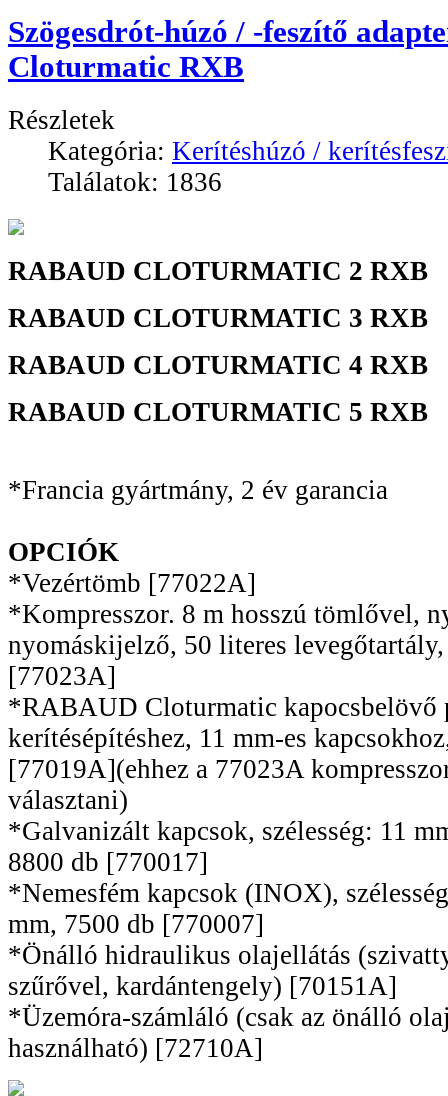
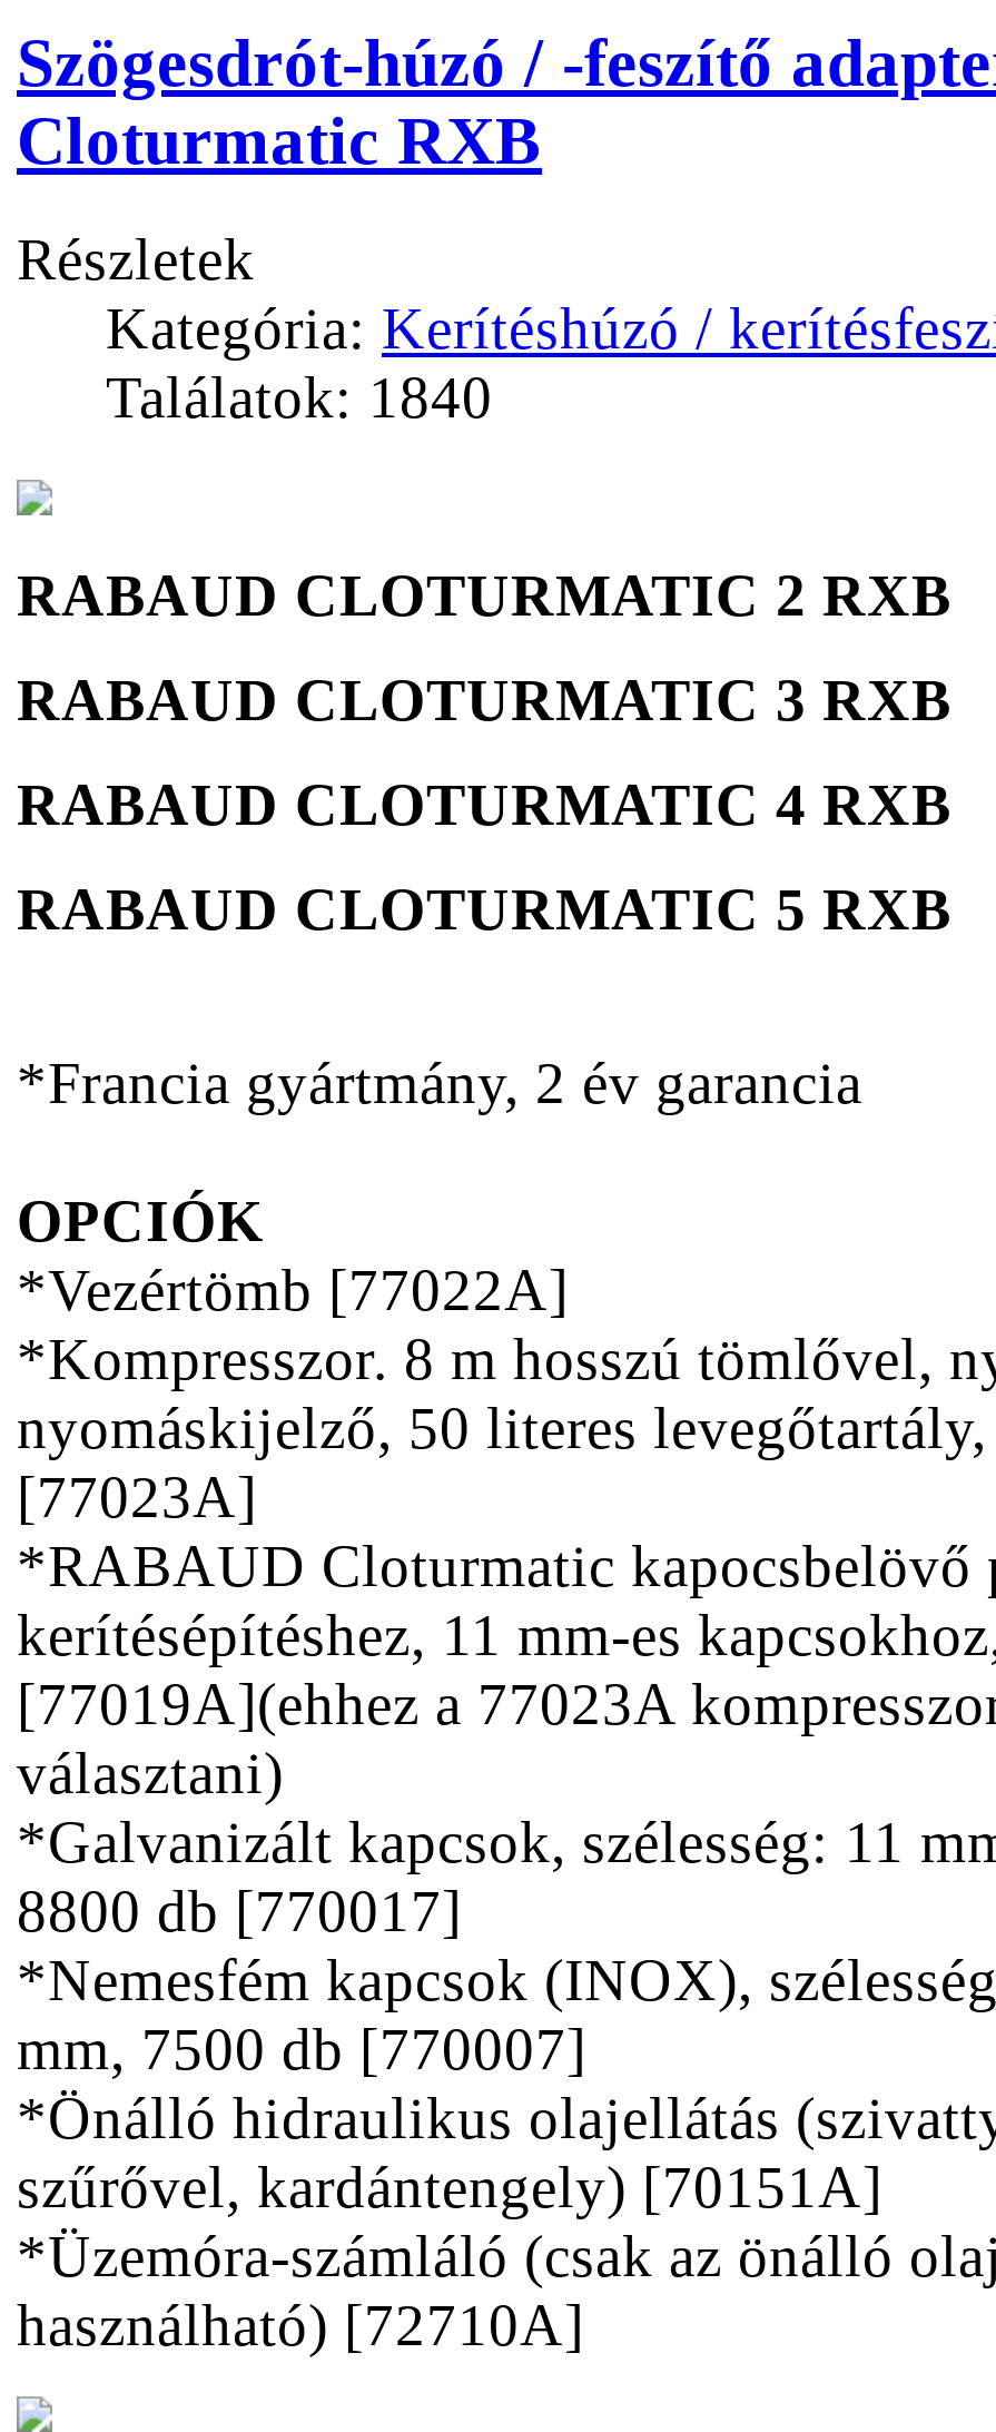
[48,166,222,196] Találatok: 1836 -> [106,363,493,430] Találatok: 1840

